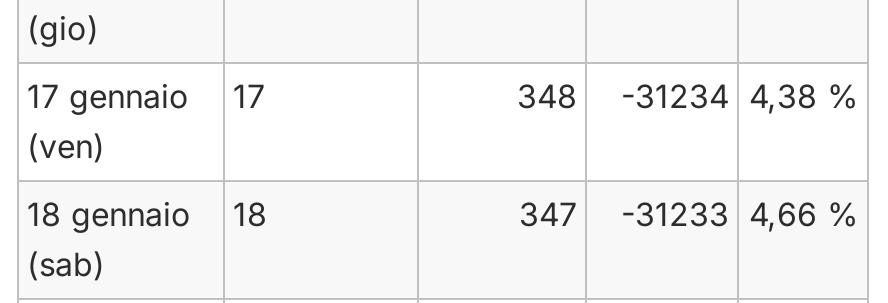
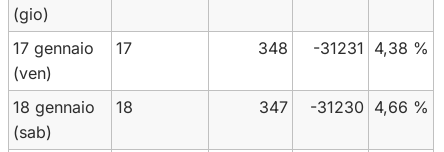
[517,76,859,116] 348 -31234 4,38 % -> [258,38,429,58] 348 -31231 4,38 %
[519,194,859,234] 347 -31233 4,66 % -> [259,97,429,117] 347 -31230 4,66 %

